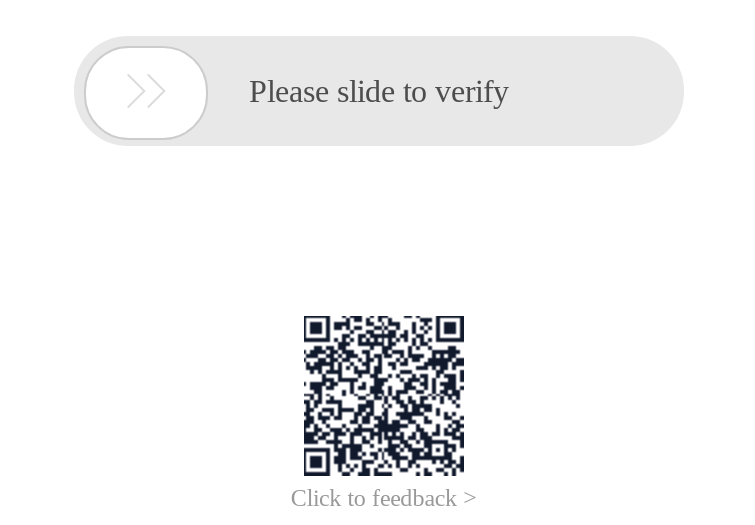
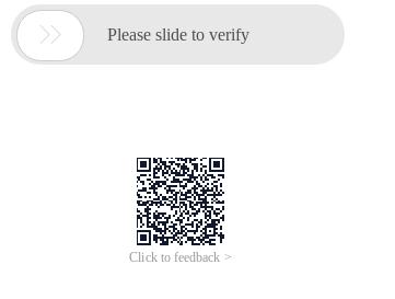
[304,314,466,478] [image] -> [137,157,225,246] [image]

